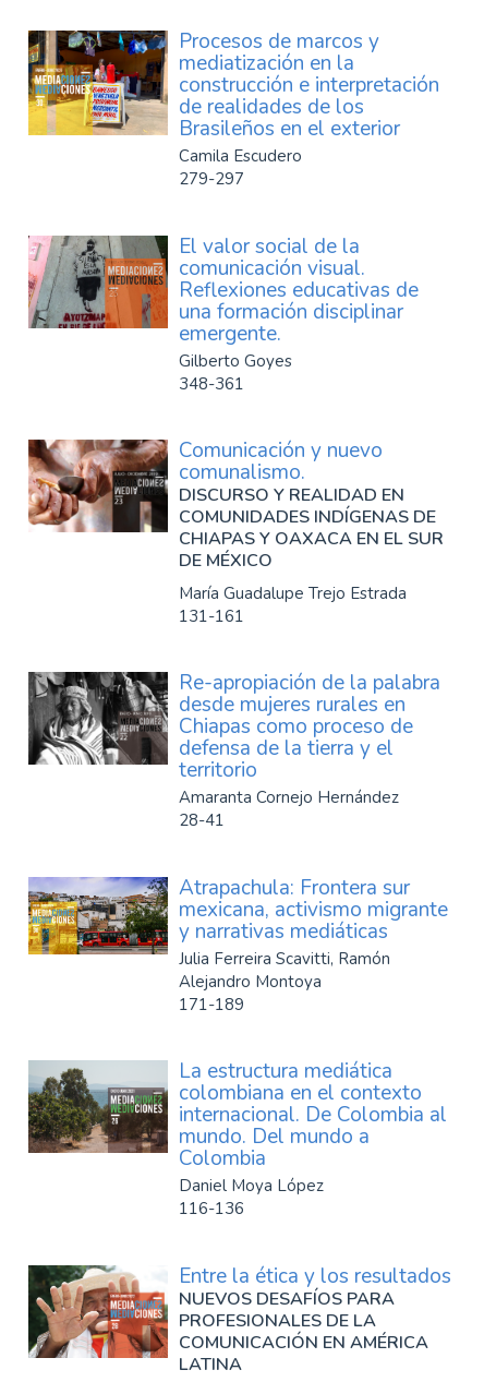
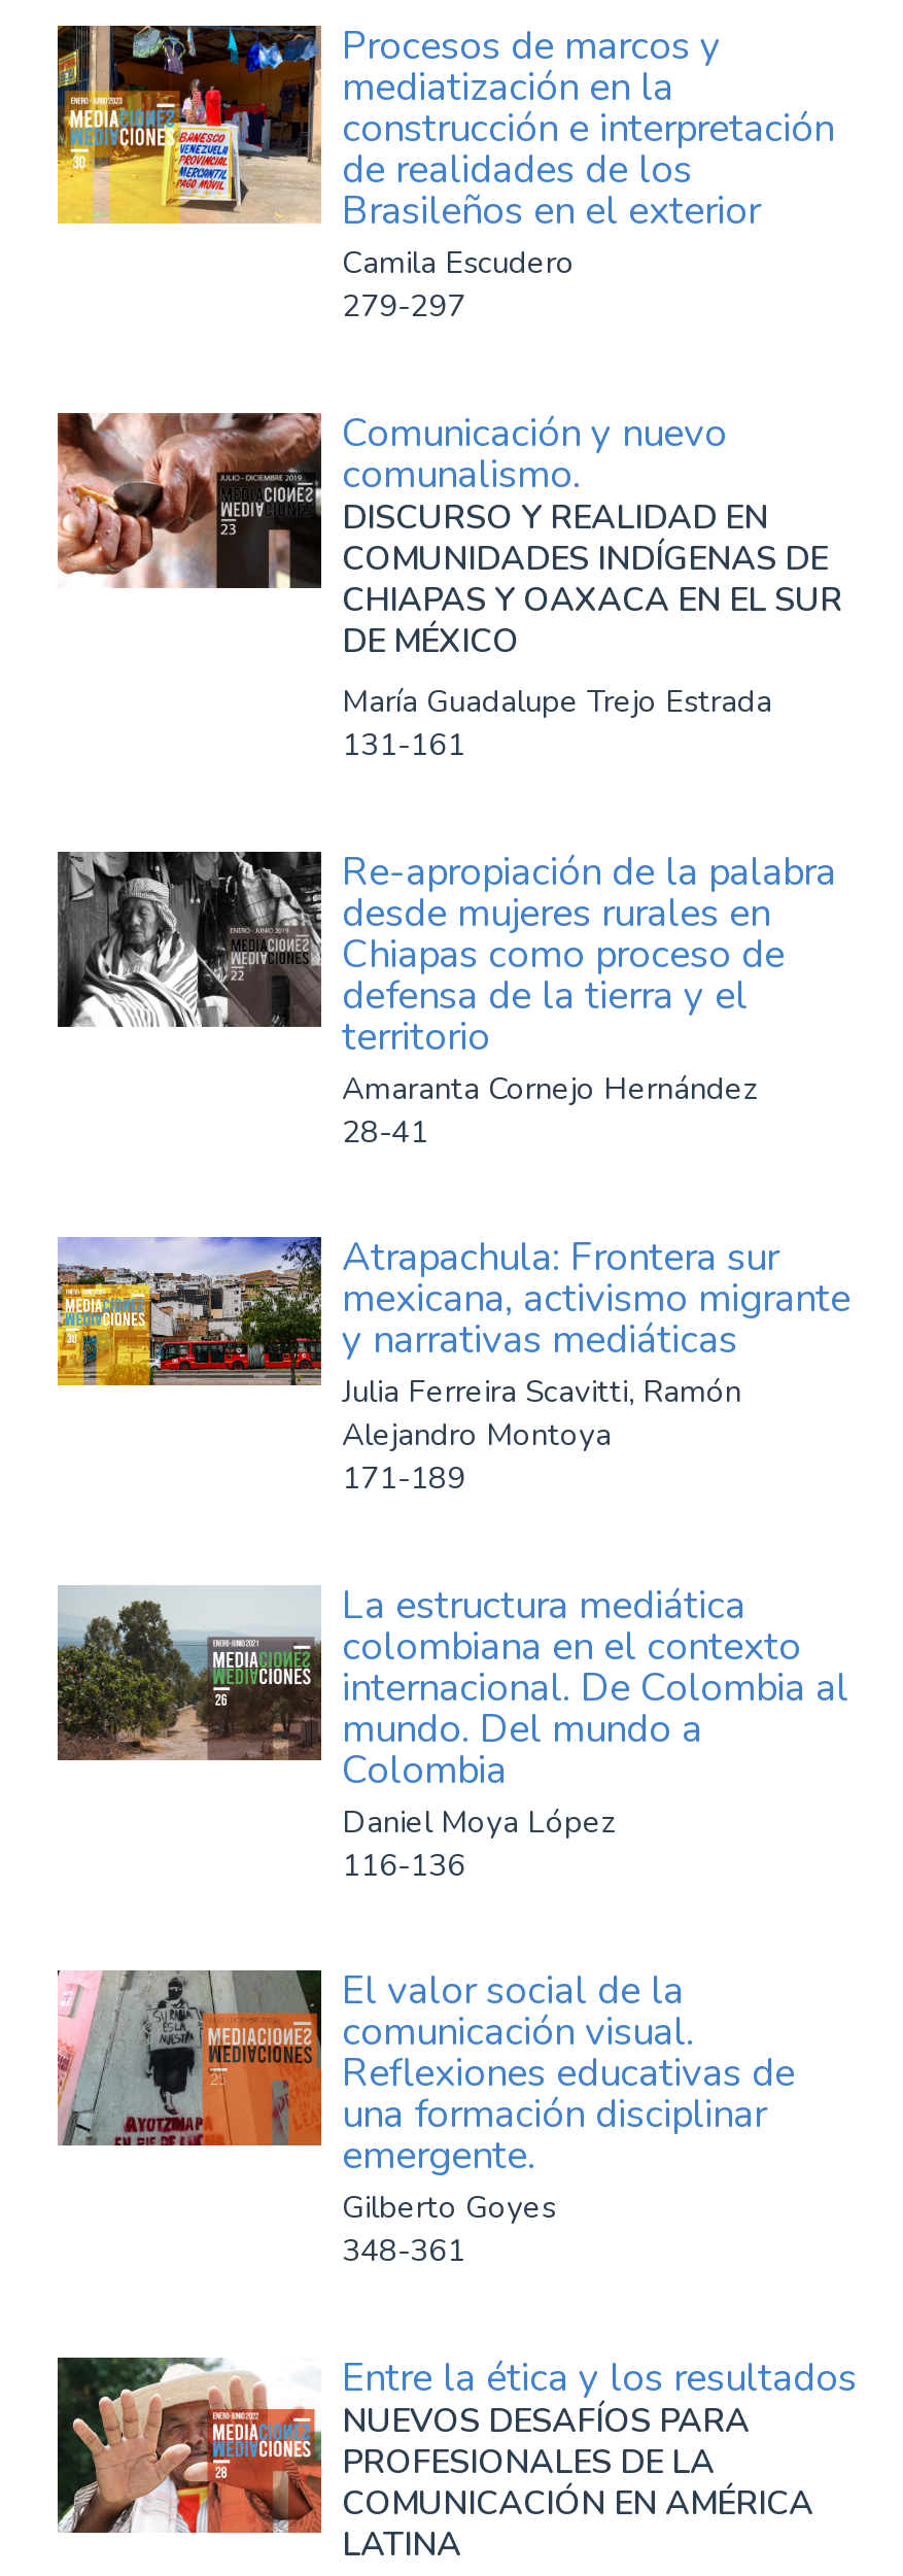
moved [28,232,419,394] -> [56,1964,795,2271]: [image] | El valor social de la | comunicación visual. | Reflexiones educativas de | una formación disciplinar | emergente. | Gilberto Goyes | 348-361
moved [26,436,448,1219] -> [54,406,850,1885]: [image] | Comunicación y nuevo | comunalismo. | ... | Daniel Moya López | 116-136

